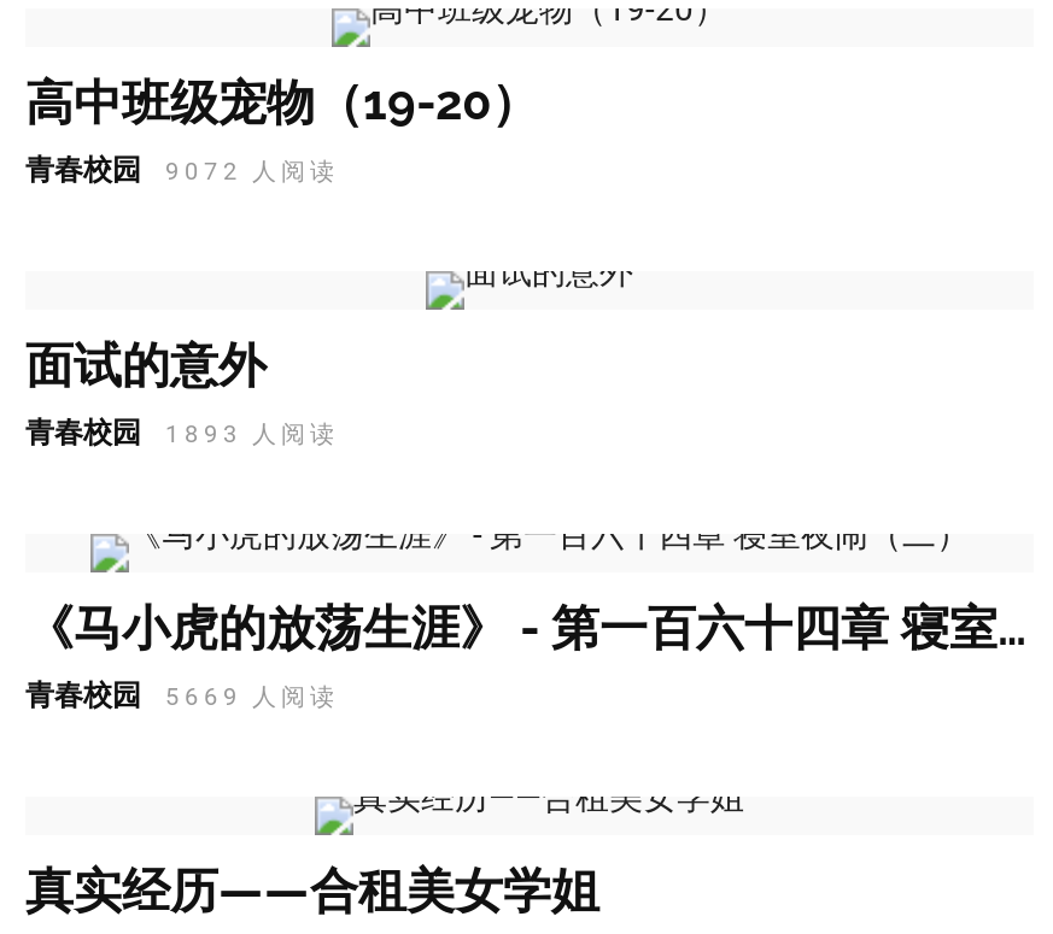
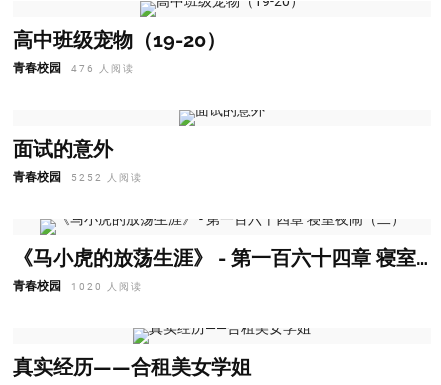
[25,153,339,187] 青春校园 9072 人阅读 -> [13,61,135,75] 青春校园 476 人阅读
[25,416,339,450] 青春校园 1893 人阅读 -> [13,170,143,184] 青春校园 5252 人阅读
[25,679,339,712] 青春校园 5669 人阅读 -> [13,279,143,293] 青春校园 1020 人阅读

